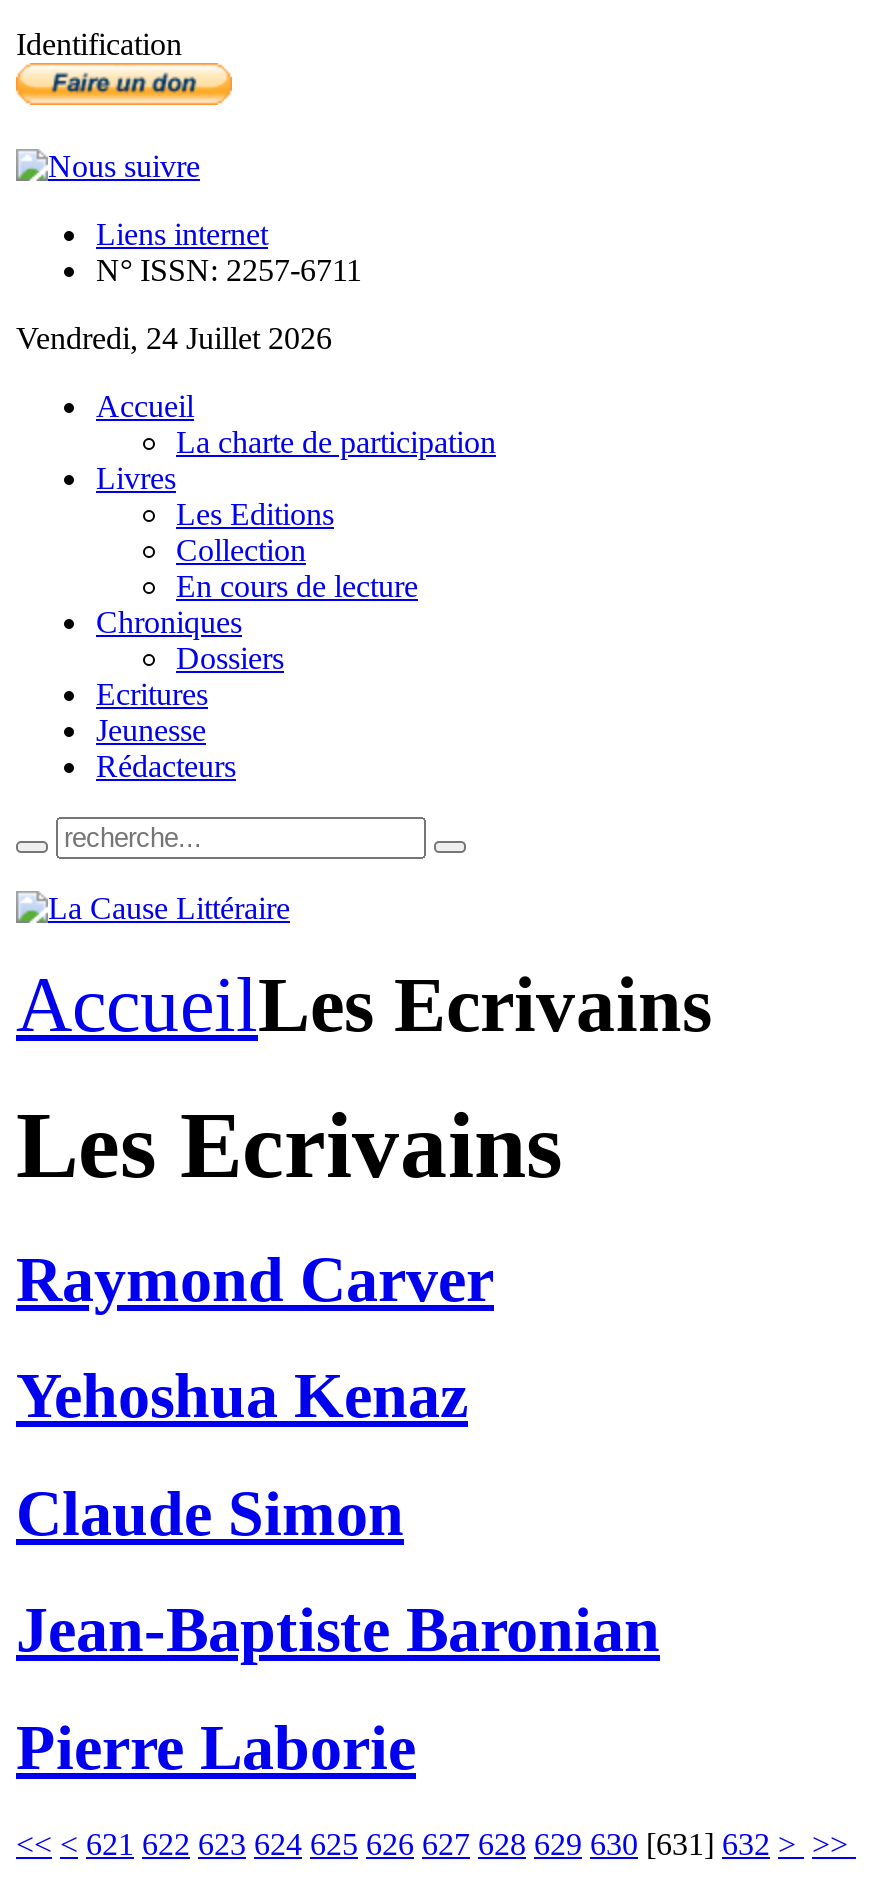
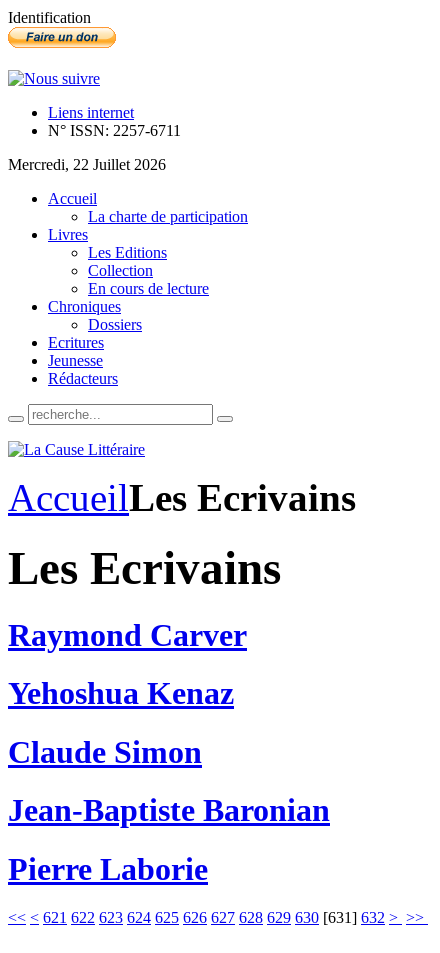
[16,321,332,355] Vendredi, 24 Juillet 2026 -> [8,156,166,173] Mercredi, 22 Juillet 2026

